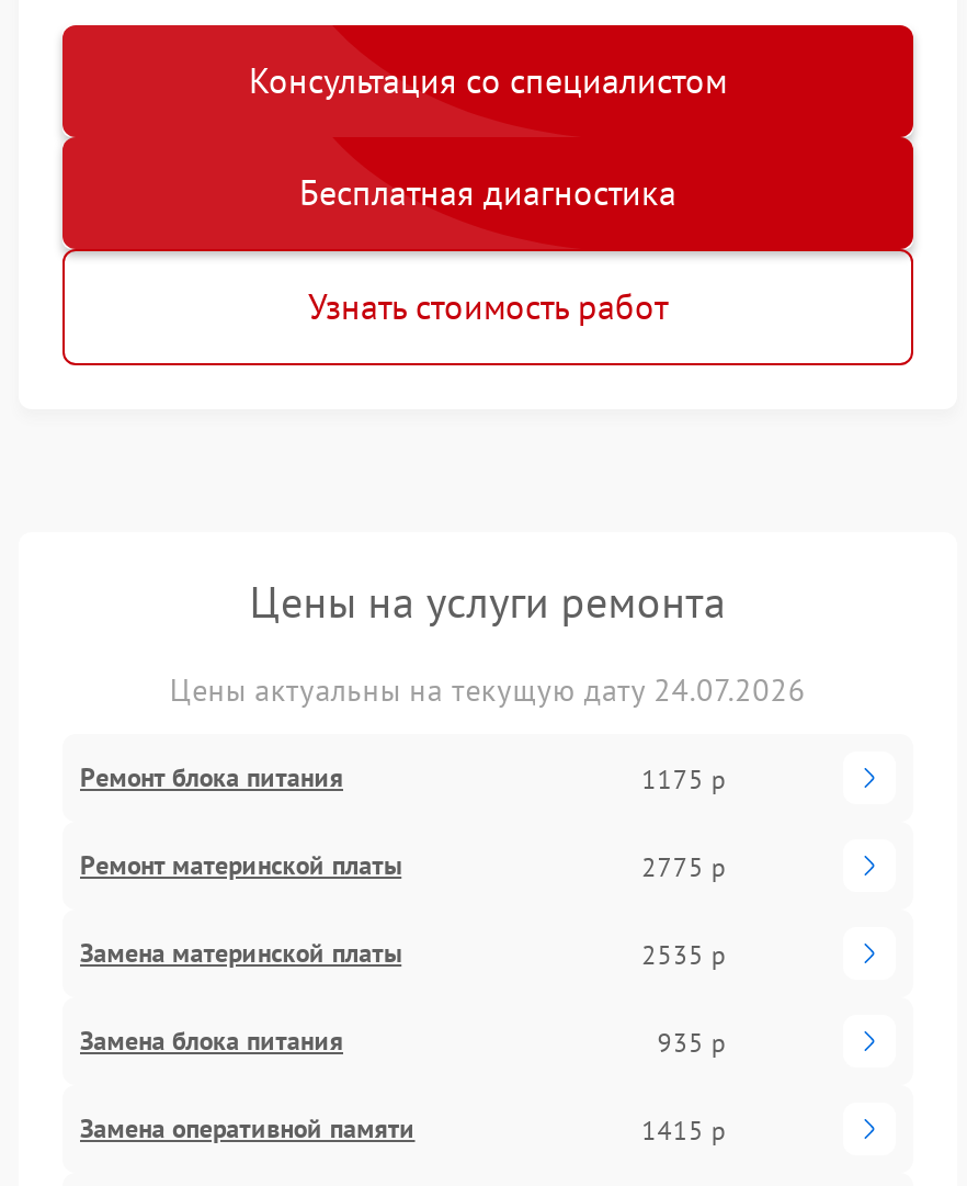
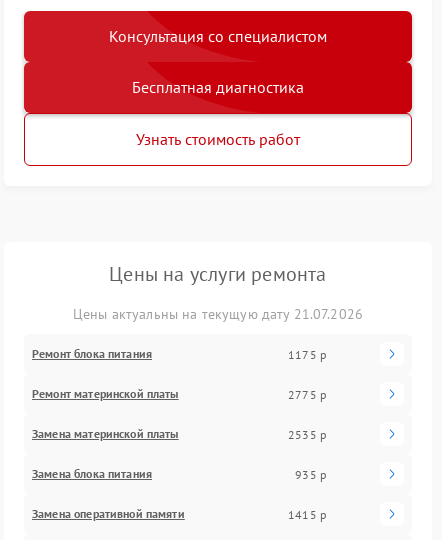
[170,671,806,711] Цены актуальны на текущую дату 24.07.2026 -> [73,305,363,323] Цены актуальны на текущую дату 21.07.2026

